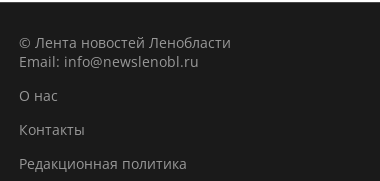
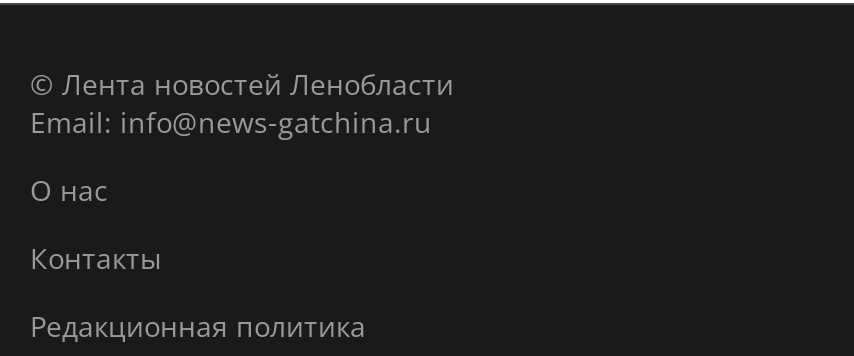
[19,52,199,71] Email: info@newslenobl.ru -> [30,103,432,141] Email: info@news-gatchina.ru

